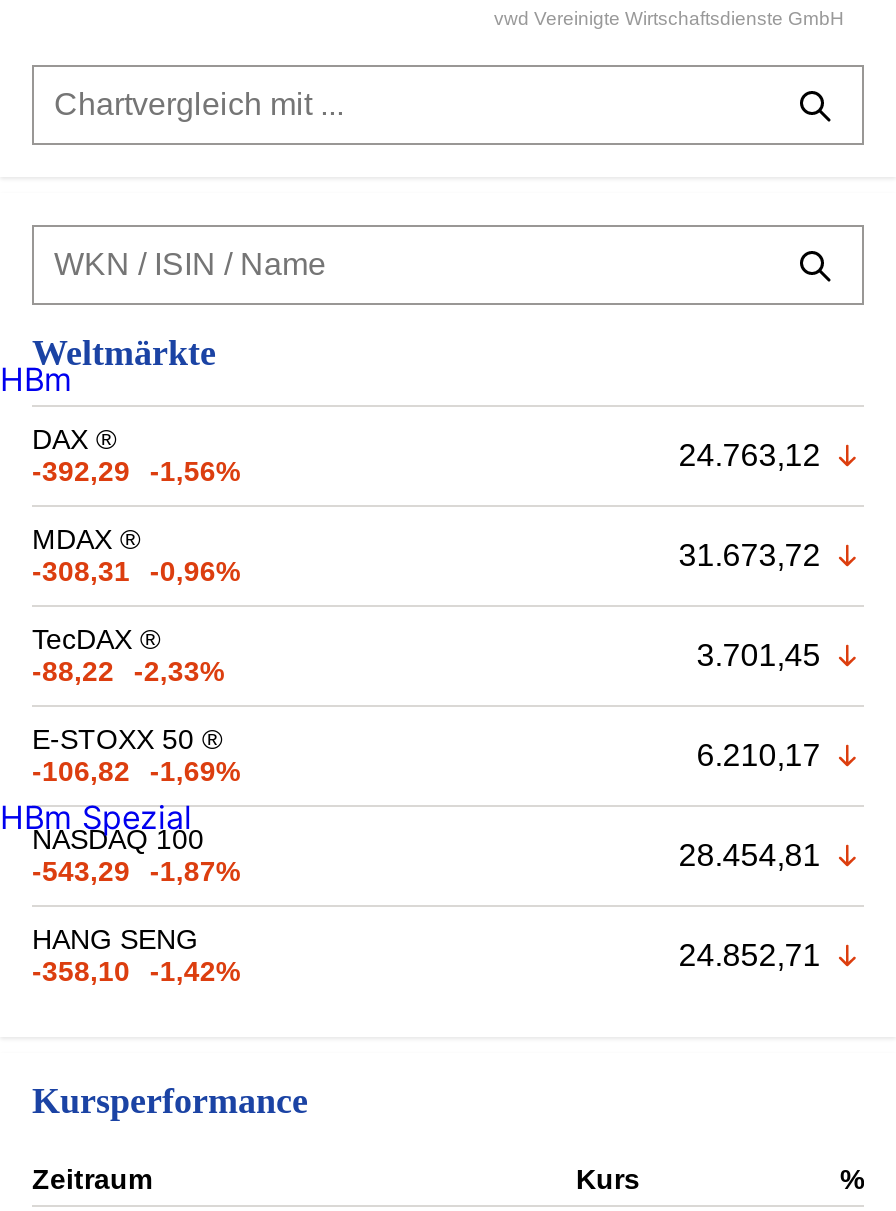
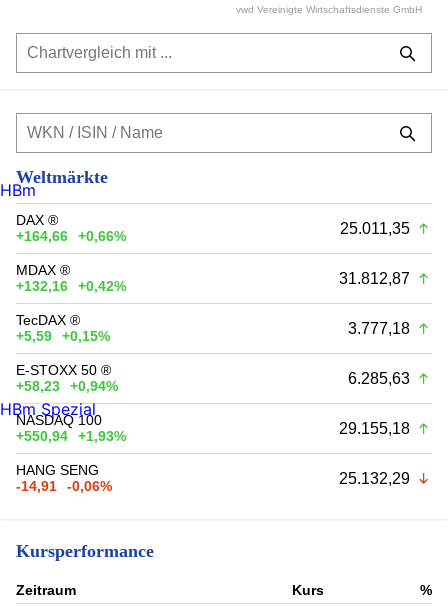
[679,439,821,473] 24.763,12 -> [340,220,410,237] 25.011,35
[32,455,130,487] -392,29 -> [16,228,68,244] +164,66
[150,455,240,487] -1,56% -> [78,228,126,244] +0,66%
[679,539,821,573] 31.673,72 -> [339,270,410,287] 31.812,87
[32,555,130,587] -308,31 -> [16,278,68,294] +132,16
[150,555,240,587] -0,96% -> [78,278,126,294] +0,42%
[697,639,821,673] 3.701,45 -> [348,320,410,337] 3.777,18
[32,655,114,687] -88,22 -> [16,328,52,344] +5,59
[134,655,224,687] -2,33% -> [62,328,110,344] +0,15%
[697,739,821,773] 6.210,17 -> [348,370,410,387] 6.285,63
[32,755,130,787] -106,82 -> [16,378,60,394] +58,23
[150,755,240,787] -1,69% -> [70,378,118,394] +0,94%
[679,839,821,873] 28.454,81 -> [339,420,410,437] 29.155,18
[32,855,130,887] -543,29 -> [16,428,68,444] +550,94
[150,855,240,887] -1,87% -> [78,428,126,444] +1,93%
[679,939,821,973] 24.852,71 -> [339,470,410,487] 25.132,29
[32,955,130,987] -358,10 -> [16,478,57,494] -14,91
[150,955,240,987] -1,42% -> [67,478,112,494] -0,06%

